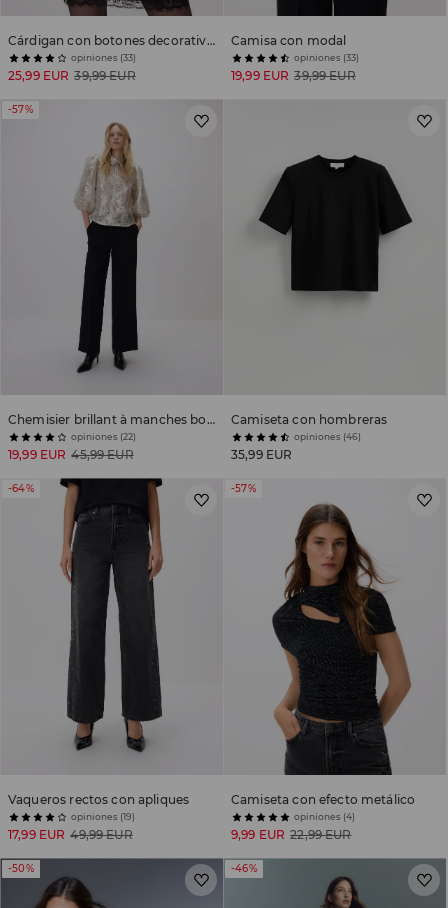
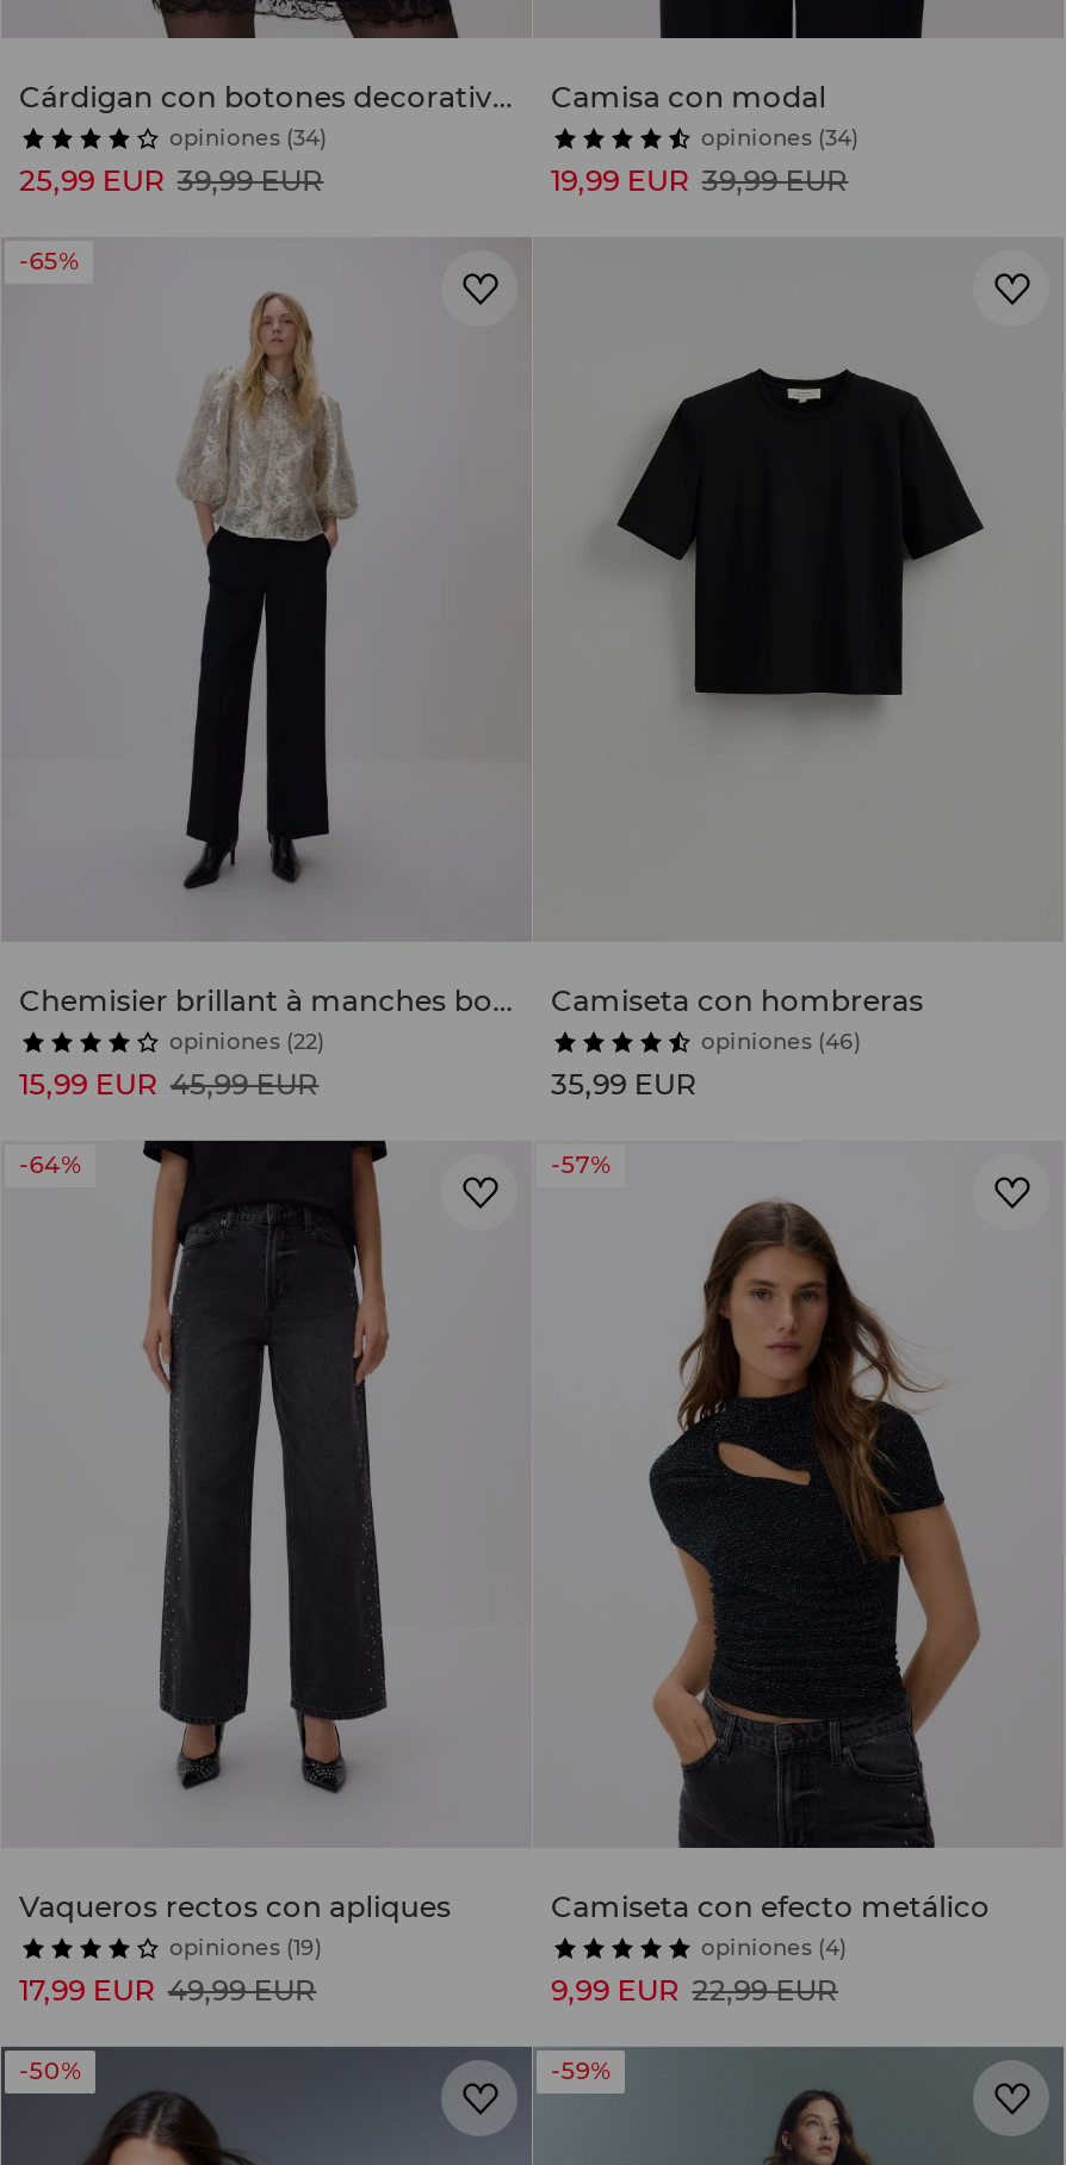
[71,52,136,63] opiniones (33) -> [169,124,327,150] opiniones (34)
[294,52,359,63] opiniones (33) -> [701,124,859,150] opiniones (34)
[8,103,33,116] -57% -> [19,245,78,276] -65%
[8,447,134,462] 19,99 EUR 45,99 EUR -> [19,1067,319,1103] 15,99 EUR 45,99 EUR
[231,862,257,875] -46% -> [551,2055,610,2086] -59%

